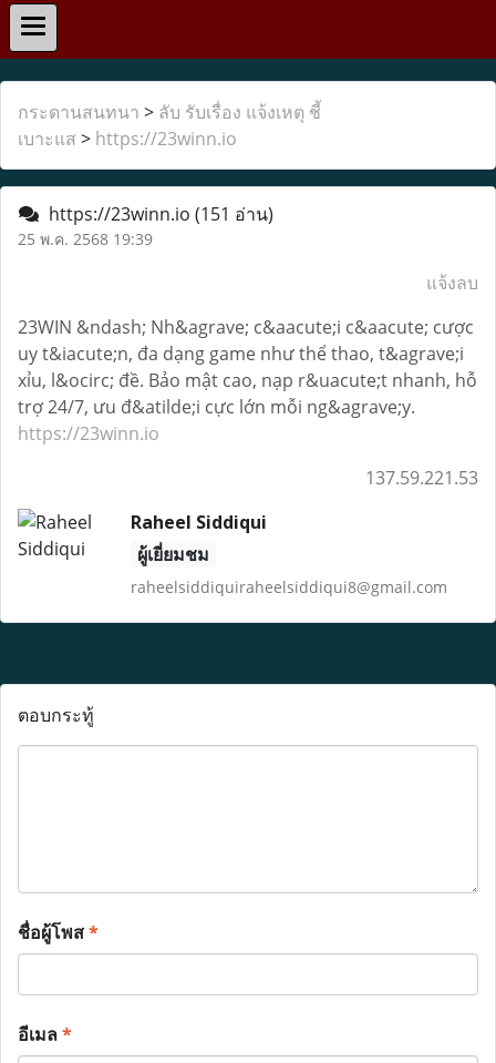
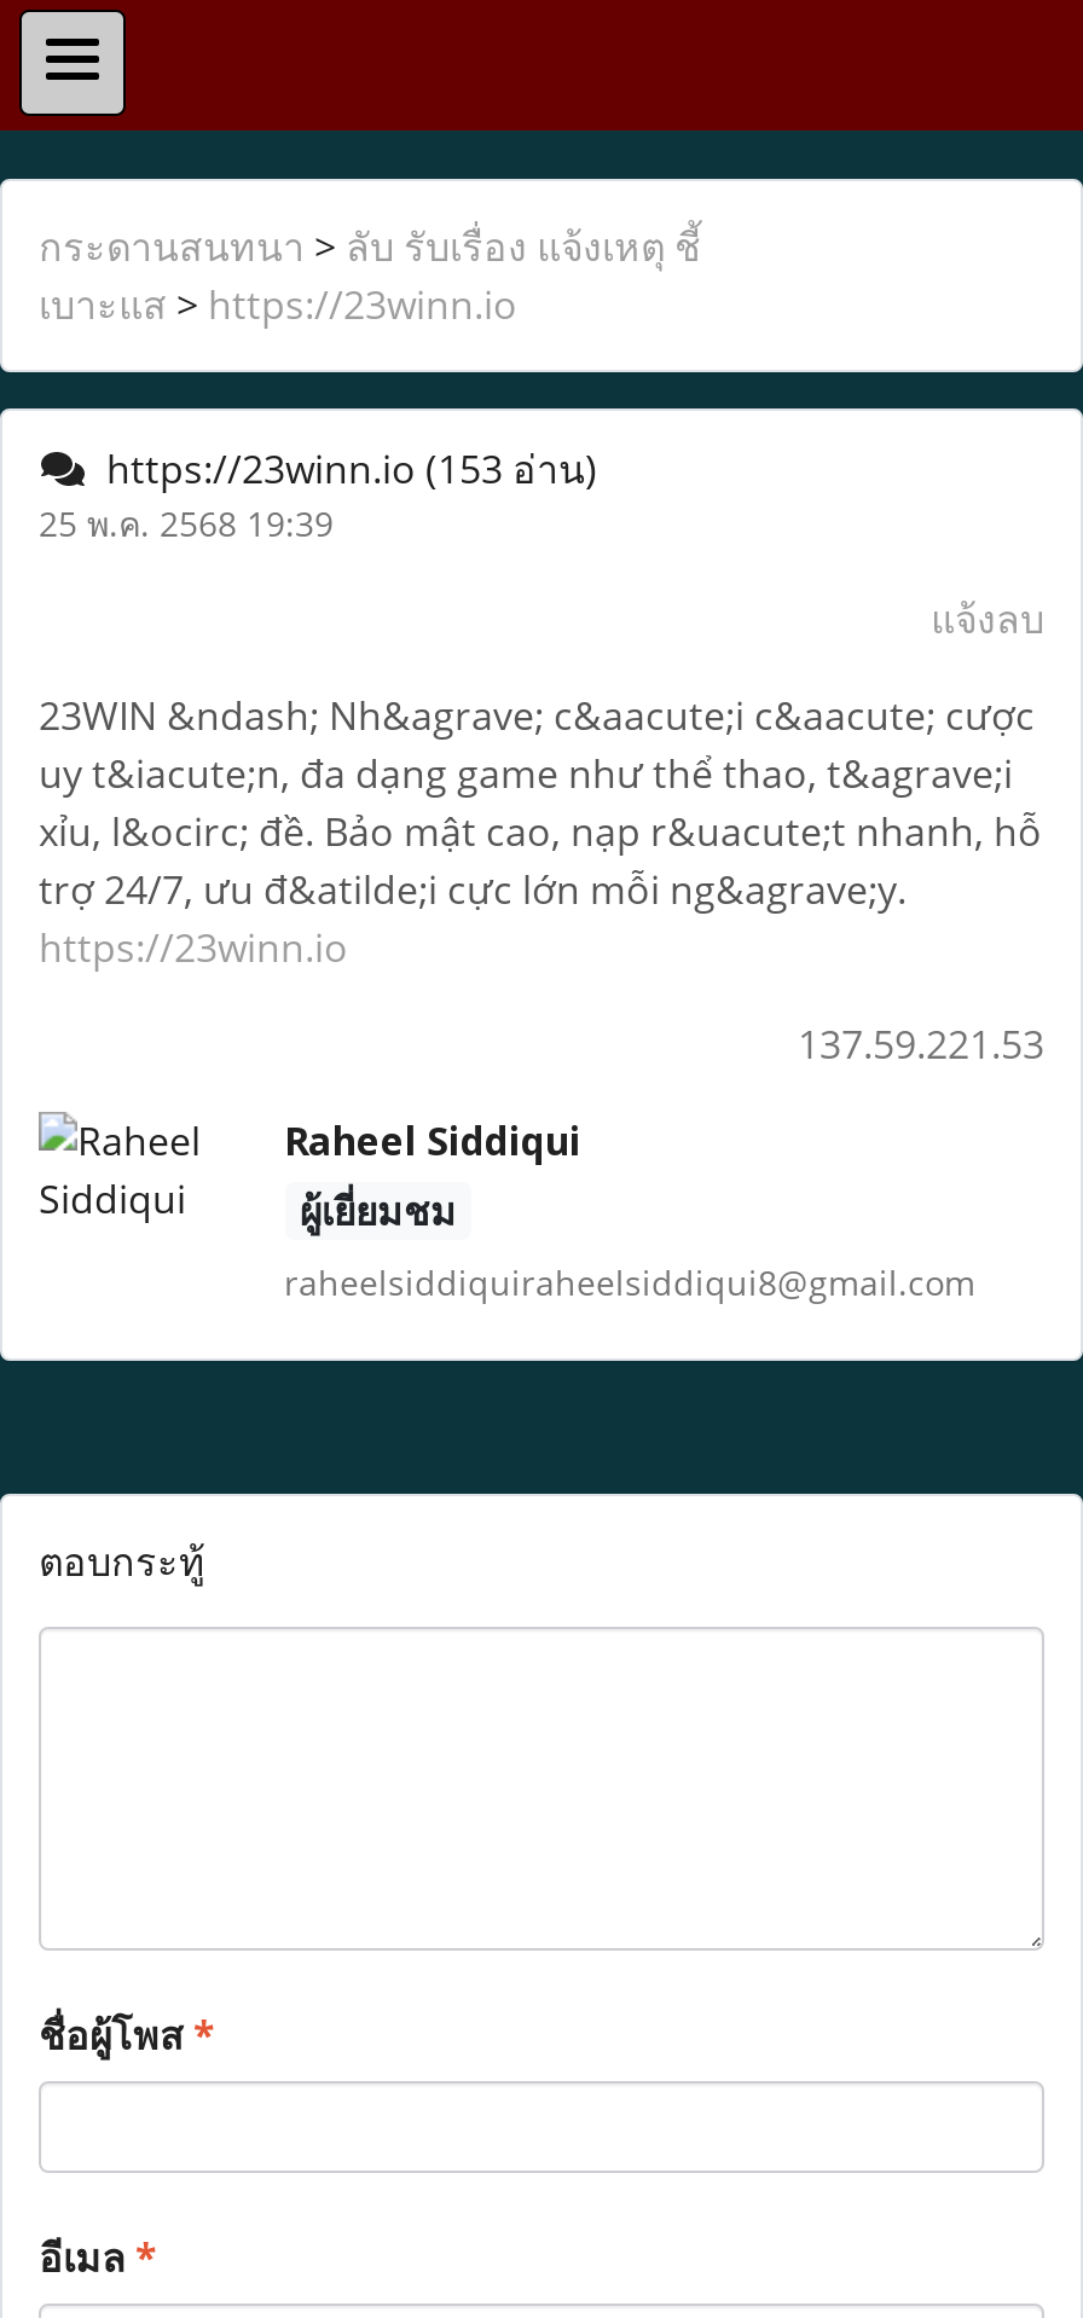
[40,202,273,226] https://23winn.io (151 อ่าน) -> [87,442,597,496] https://23winn.io (153 อ่าน)

